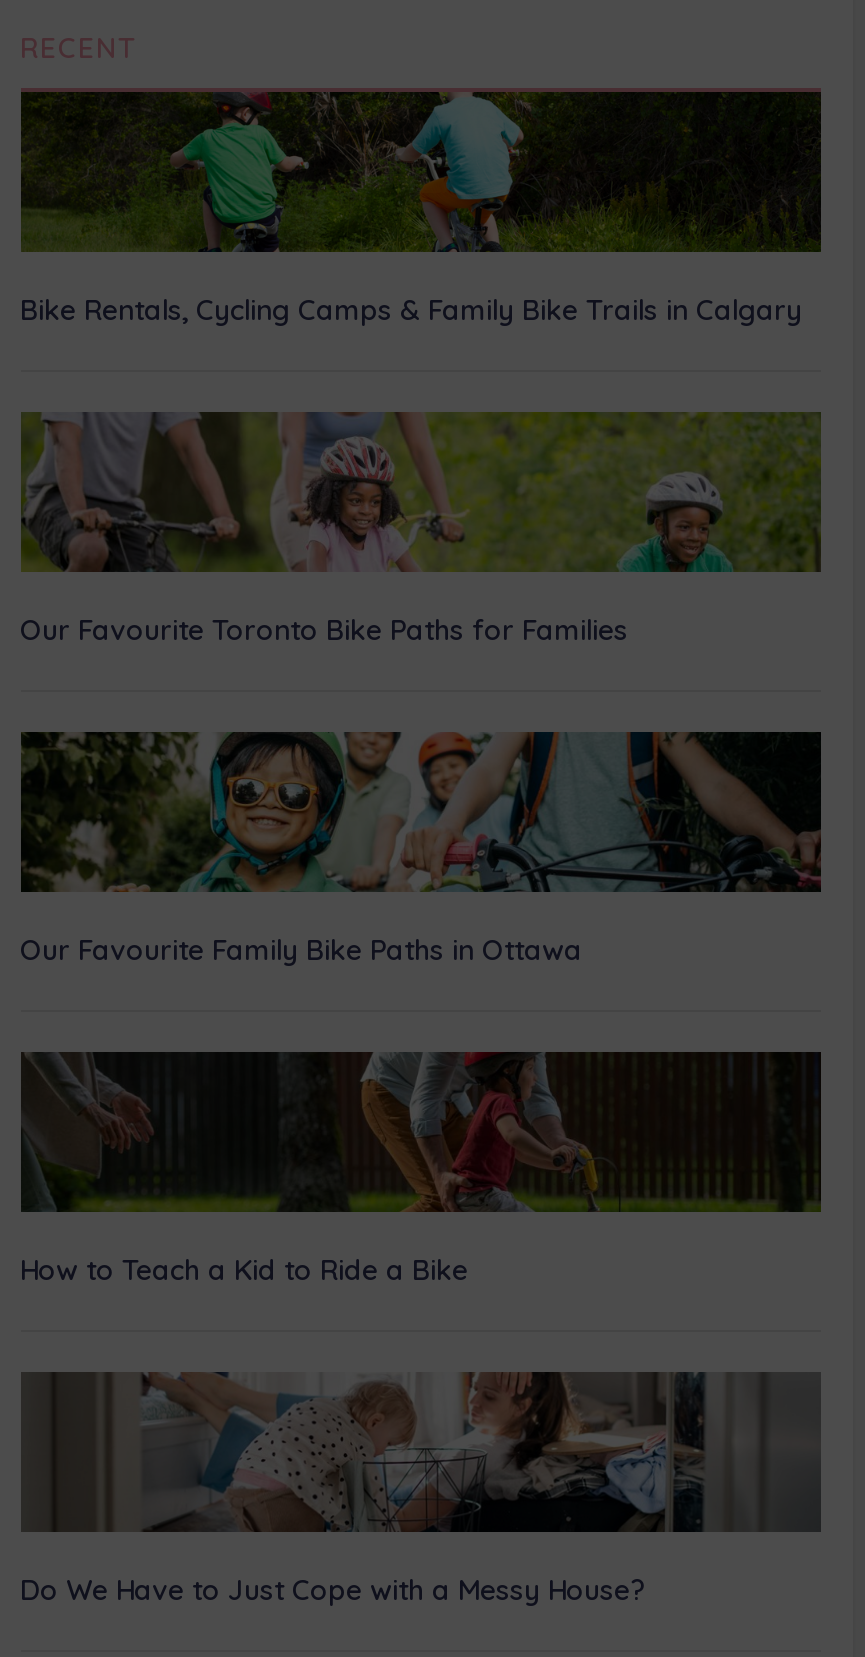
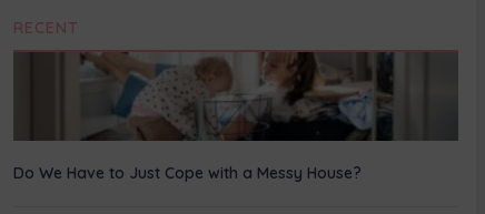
[20,90,821,328] [image] | Bike Rentals, Cycling Camps & Family Bike Trails in Calgary -> none
[19,410,823,648] [image] | Our Favourite Toronto Bike Paths for Families -> none
[19,730,823,968] [image] | Our Favourite Family Bike Paths in Ottawa -> none
[19,1050,823,1288] [image] | How to Teach a Kid to Ride a Bike -> none

